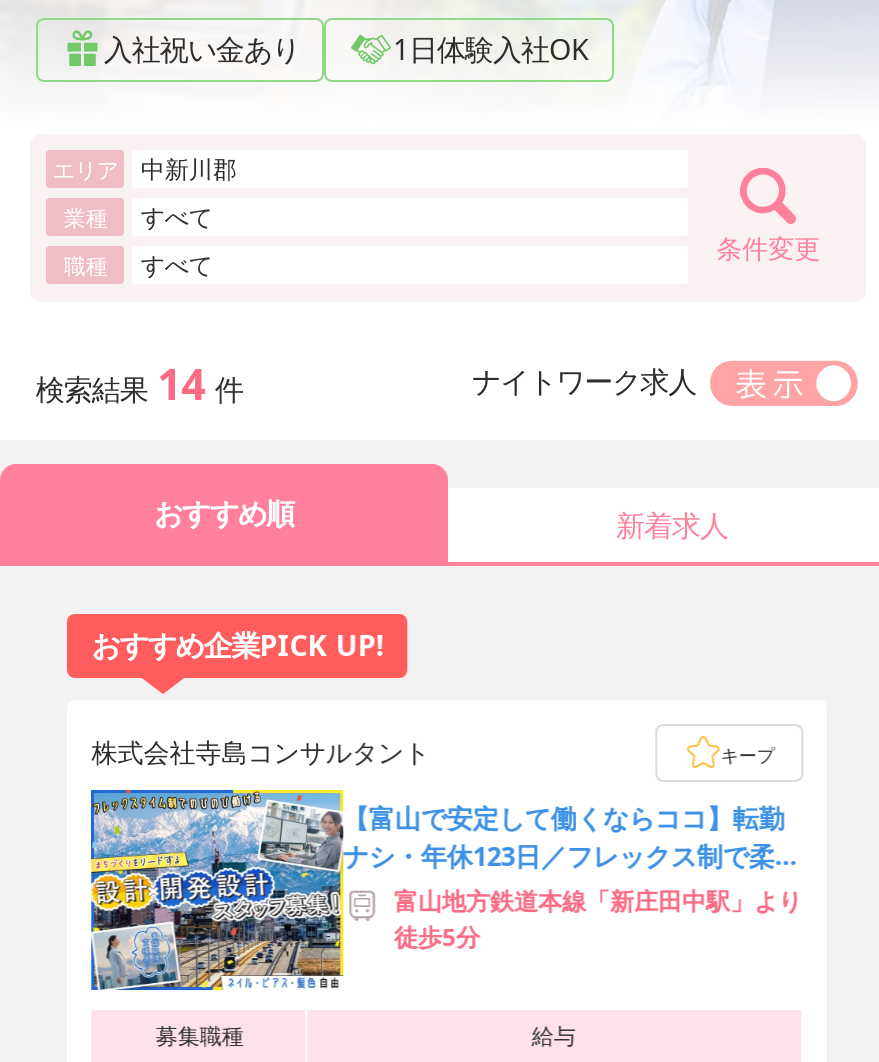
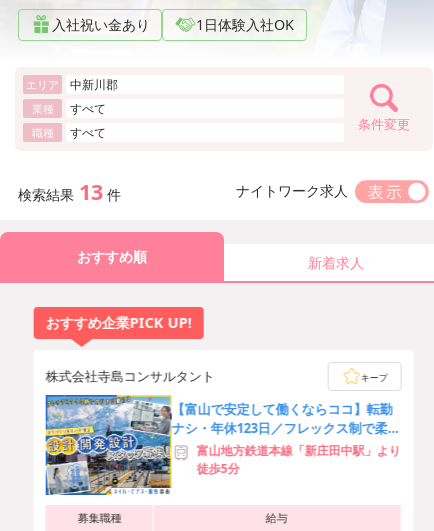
[36,354,243,412] 検索結果 14 件 -> [18,177,121,206] 検索結果 13 件

